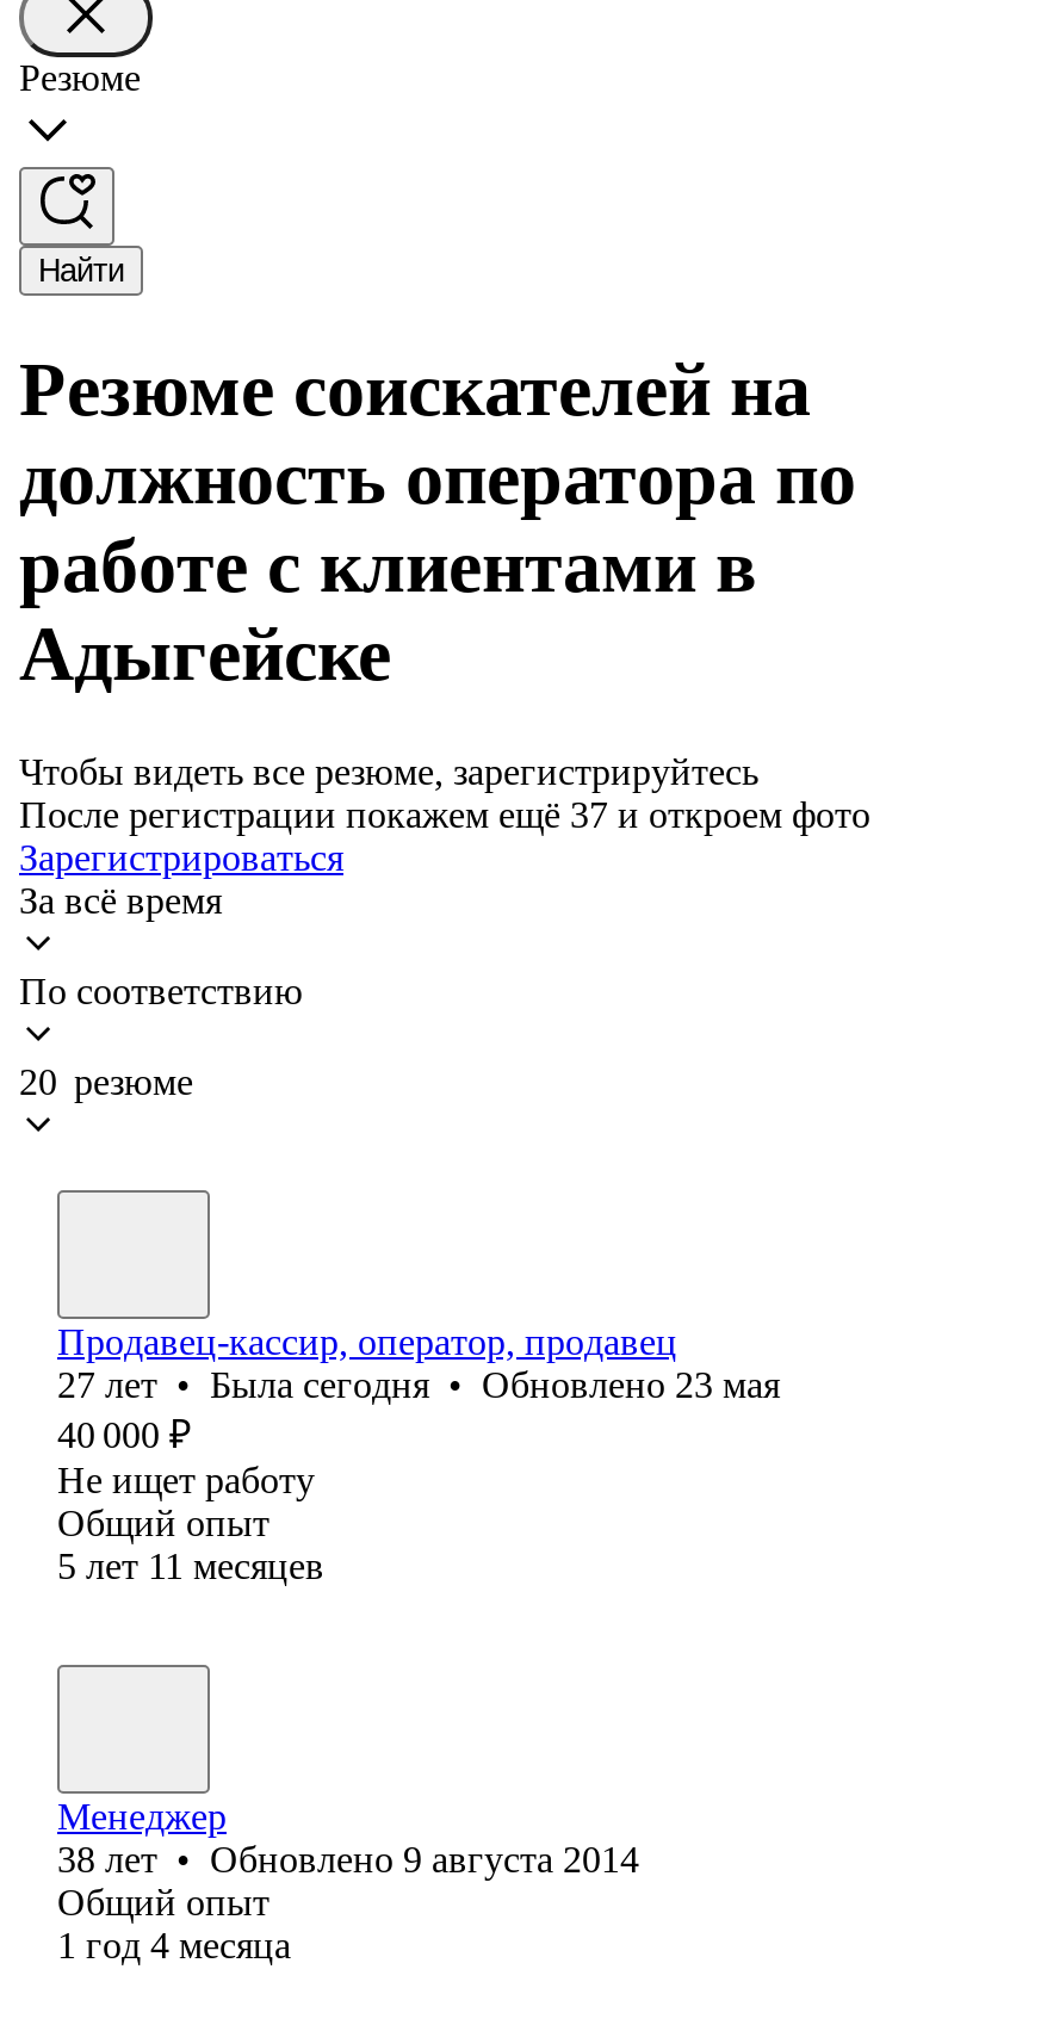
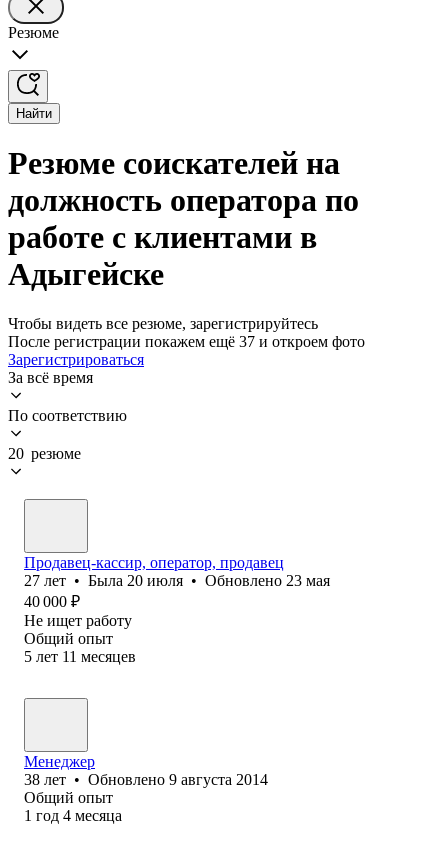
[57,1364,780,1405] 27 лет • Была сегодня • Обновлено 23 мая -> [24,572,330,589] 27 лет • Была 20 июля • Обновлено 23 мая

